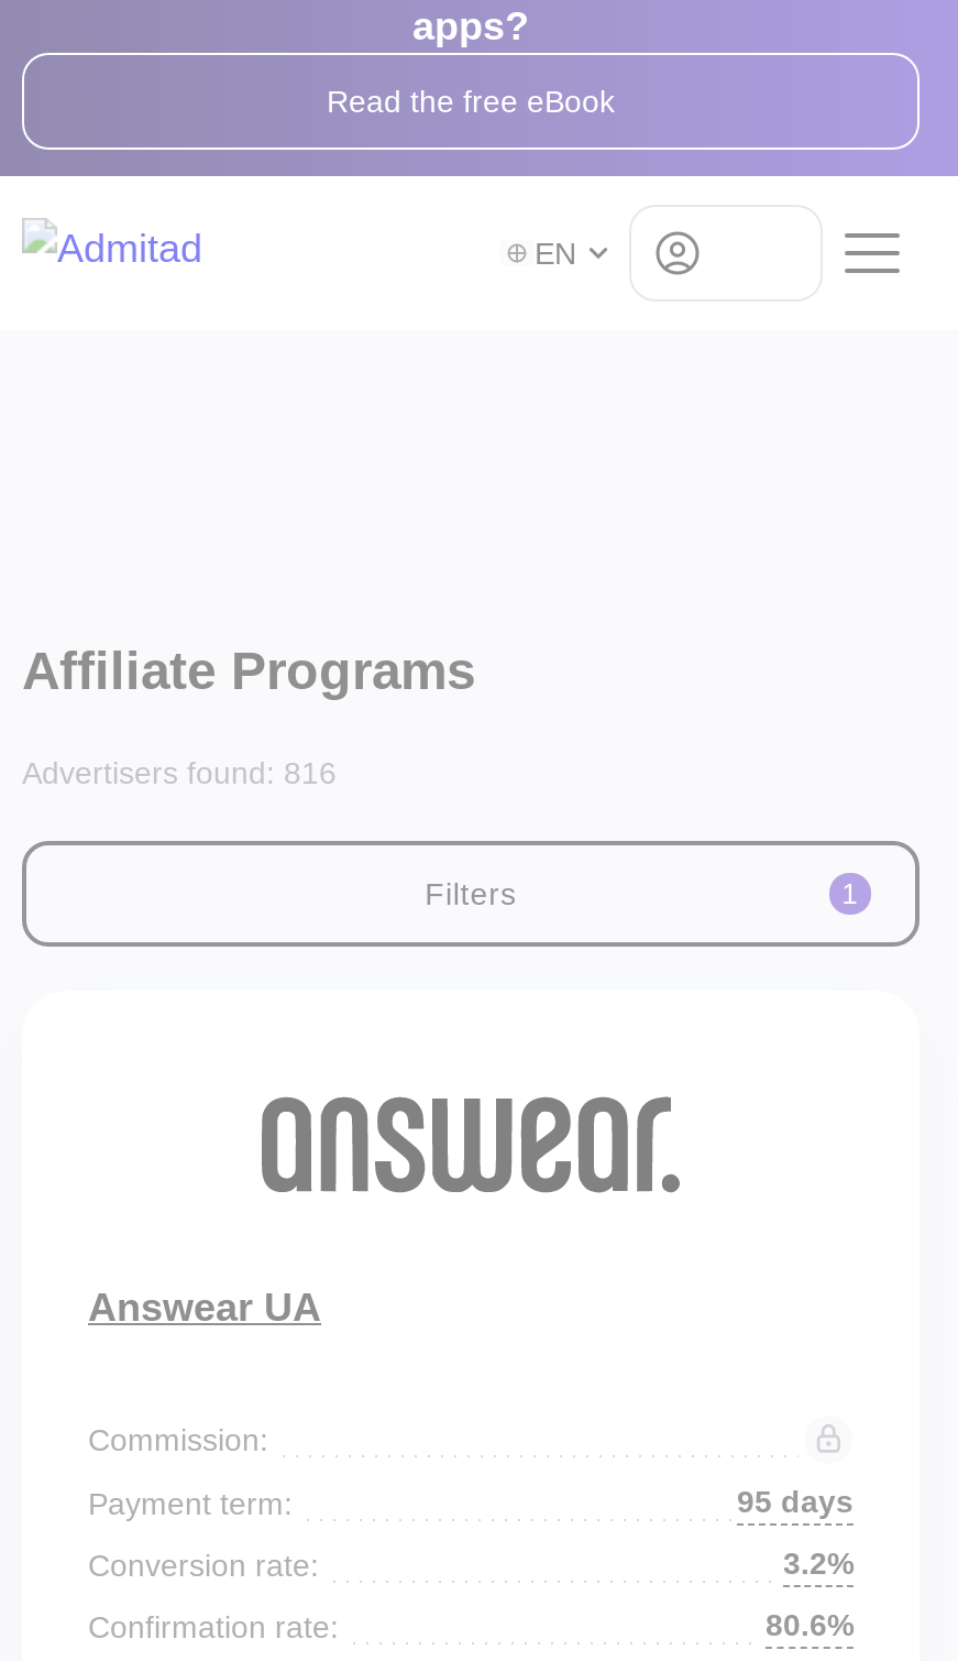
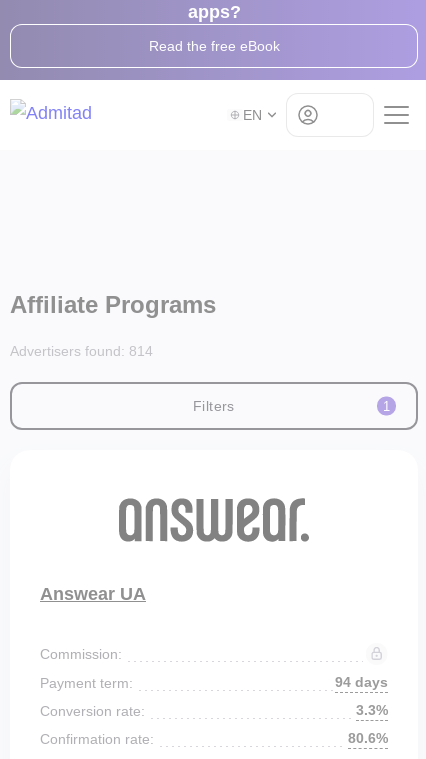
[22,755,337,790] Advertisers found: 816 -> [10,343,153,359] Advertisers found: 814
[737,1484,854,1519] 95 days -> [335,674,388,690] 94 days
[783,1545,854,1581] 3.2% -> [356,702,388,718] 3.3%

